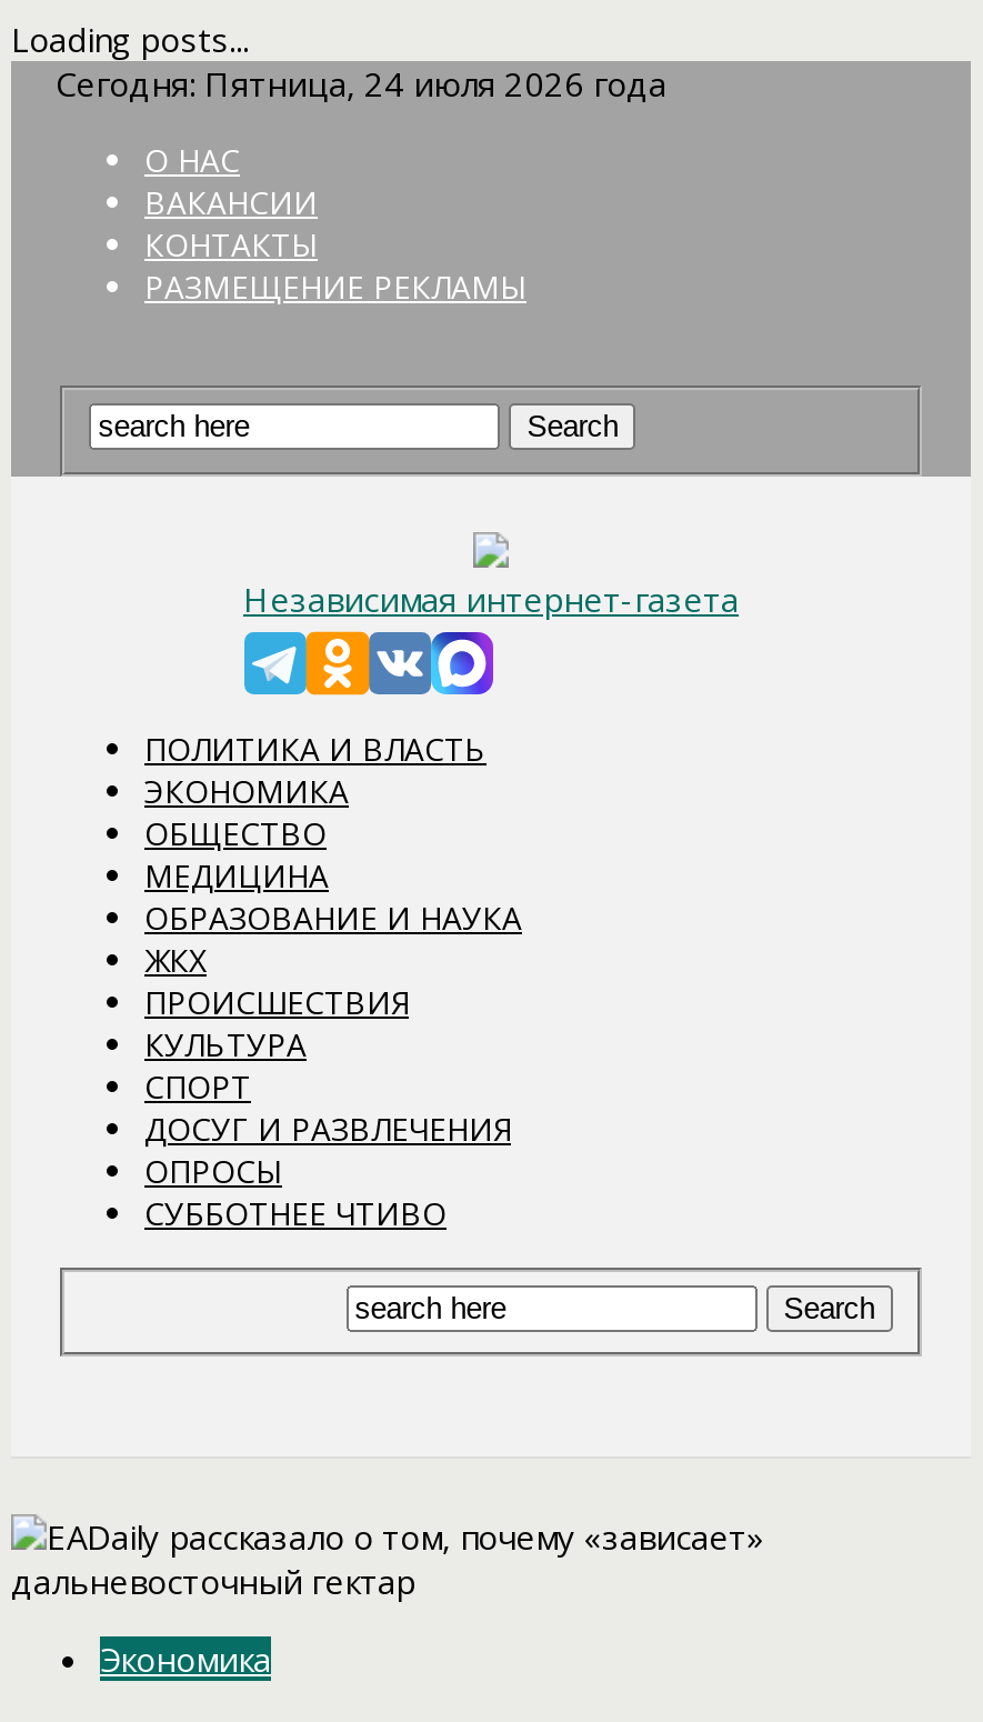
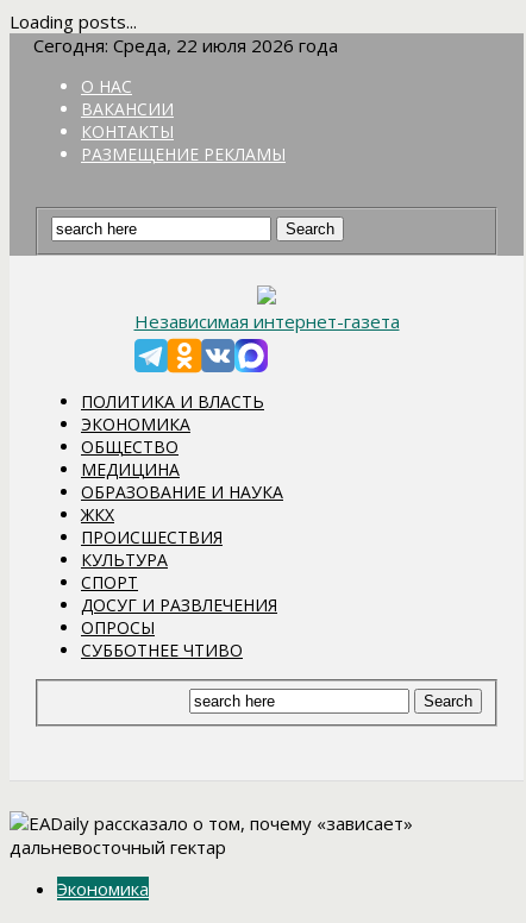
[56,61,666,106] Сегодня: Пятница, 24 июля 2026 года -> [33,33,338,57] Сегодня: Среда, 22 июля 2026 года

